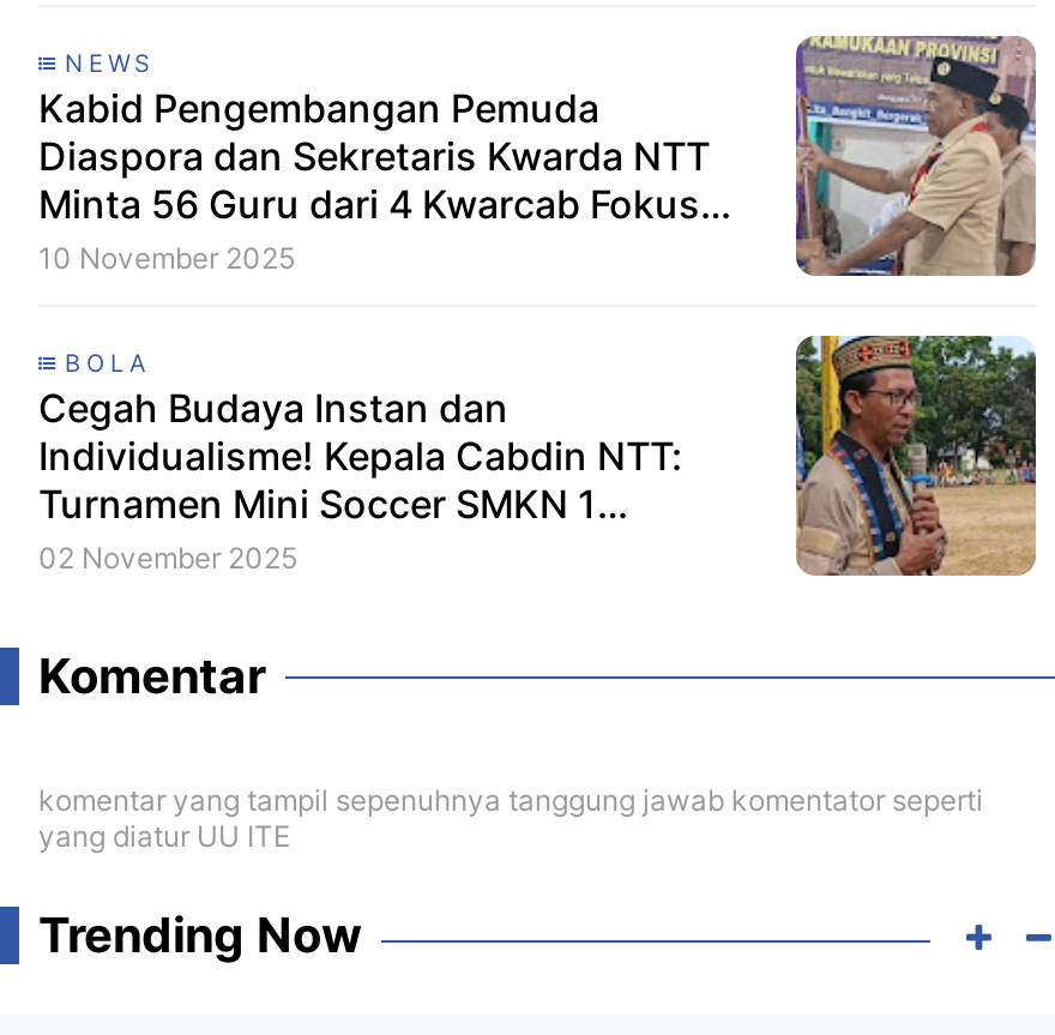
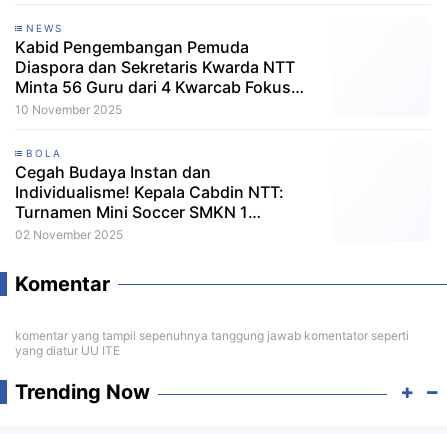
[794,34,1038,278] [image] -> none
[794,333,1038,578] [image] -> none

